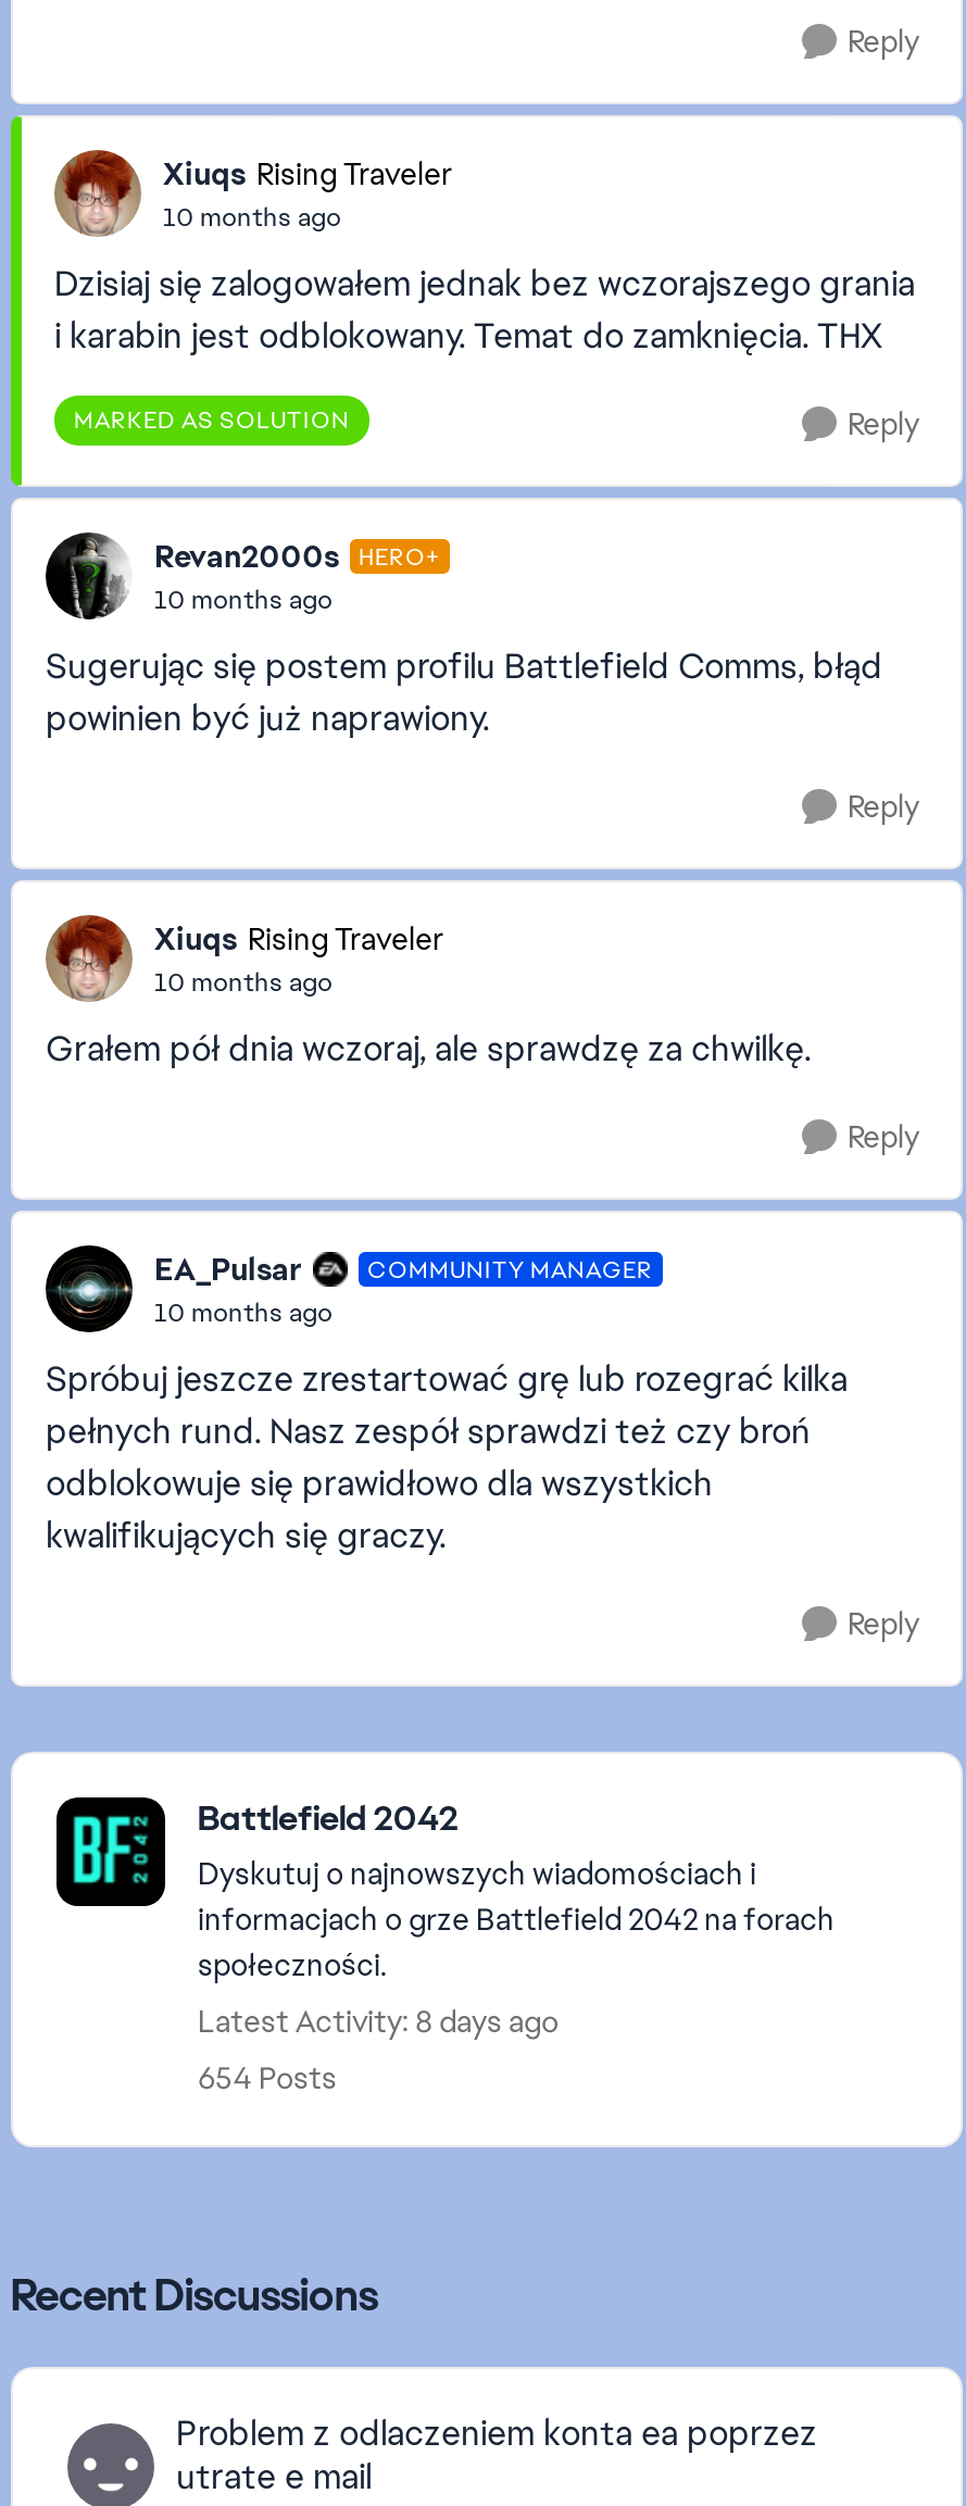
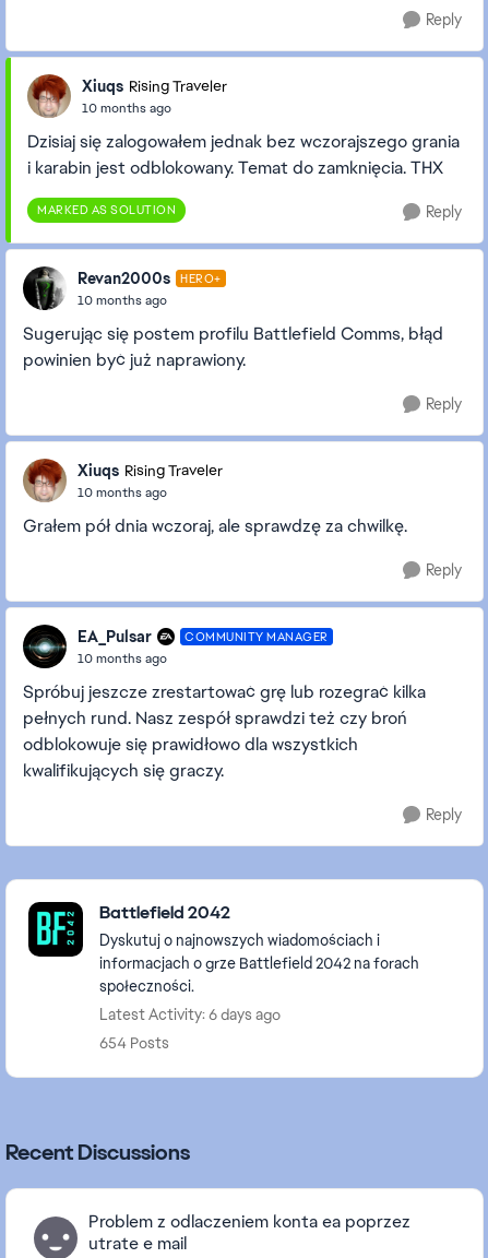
[198,2002,559,2041] Latest Activity: 8 days ago -> [99,1005,281,1024] Latest Activity: 6 days ago

